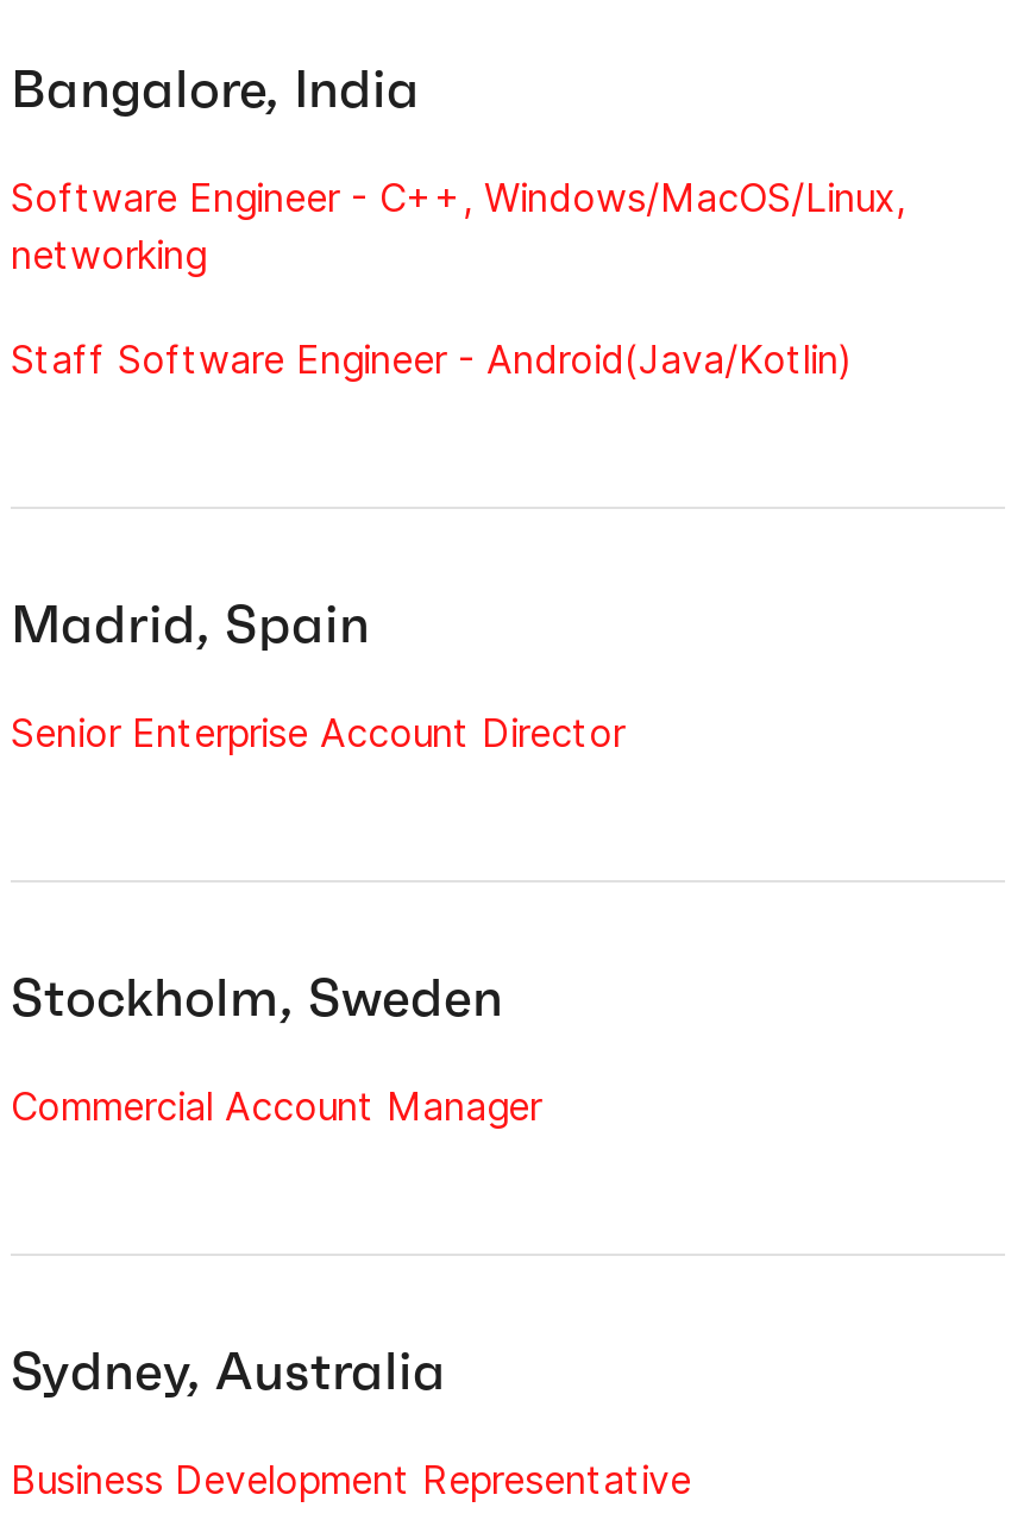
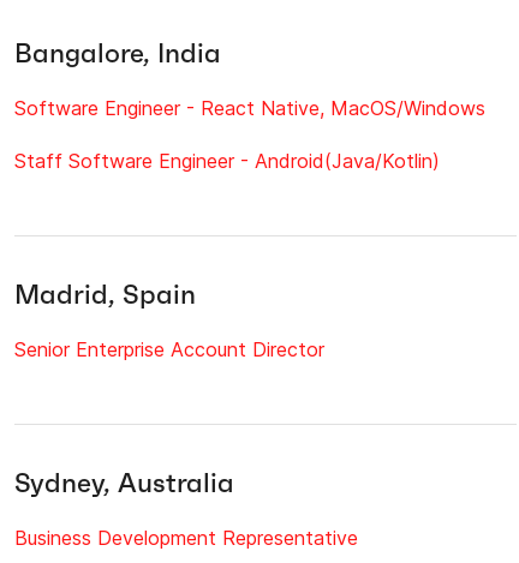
[11,174,905,278] Software Engineer - C++, Windows/MacOS/Linux, | networking -> [14,96,485,120] Software Engineer - React Native, MacOS/Windows
[11,966,541,1130] Stockholm, Sweden | Commercial Account Manager -> none

